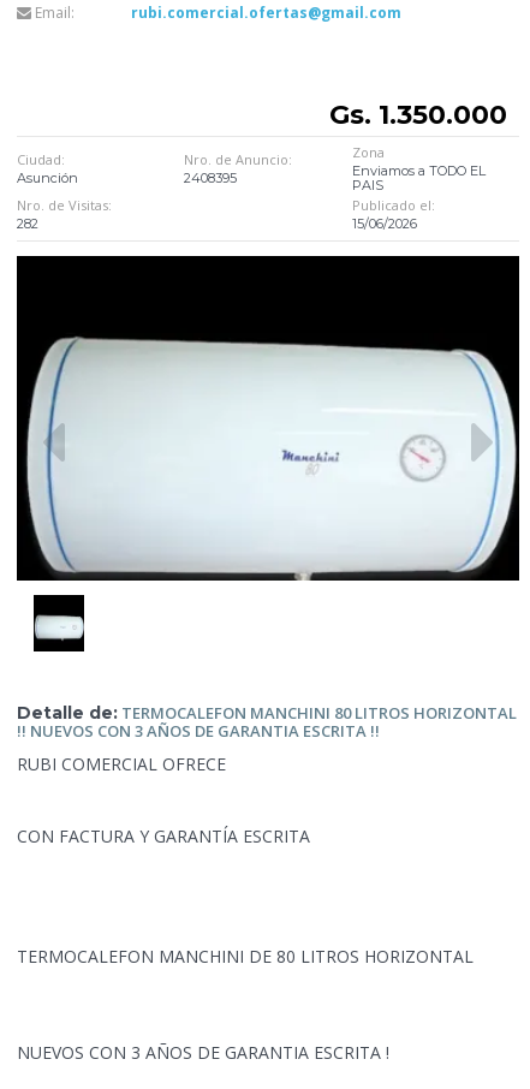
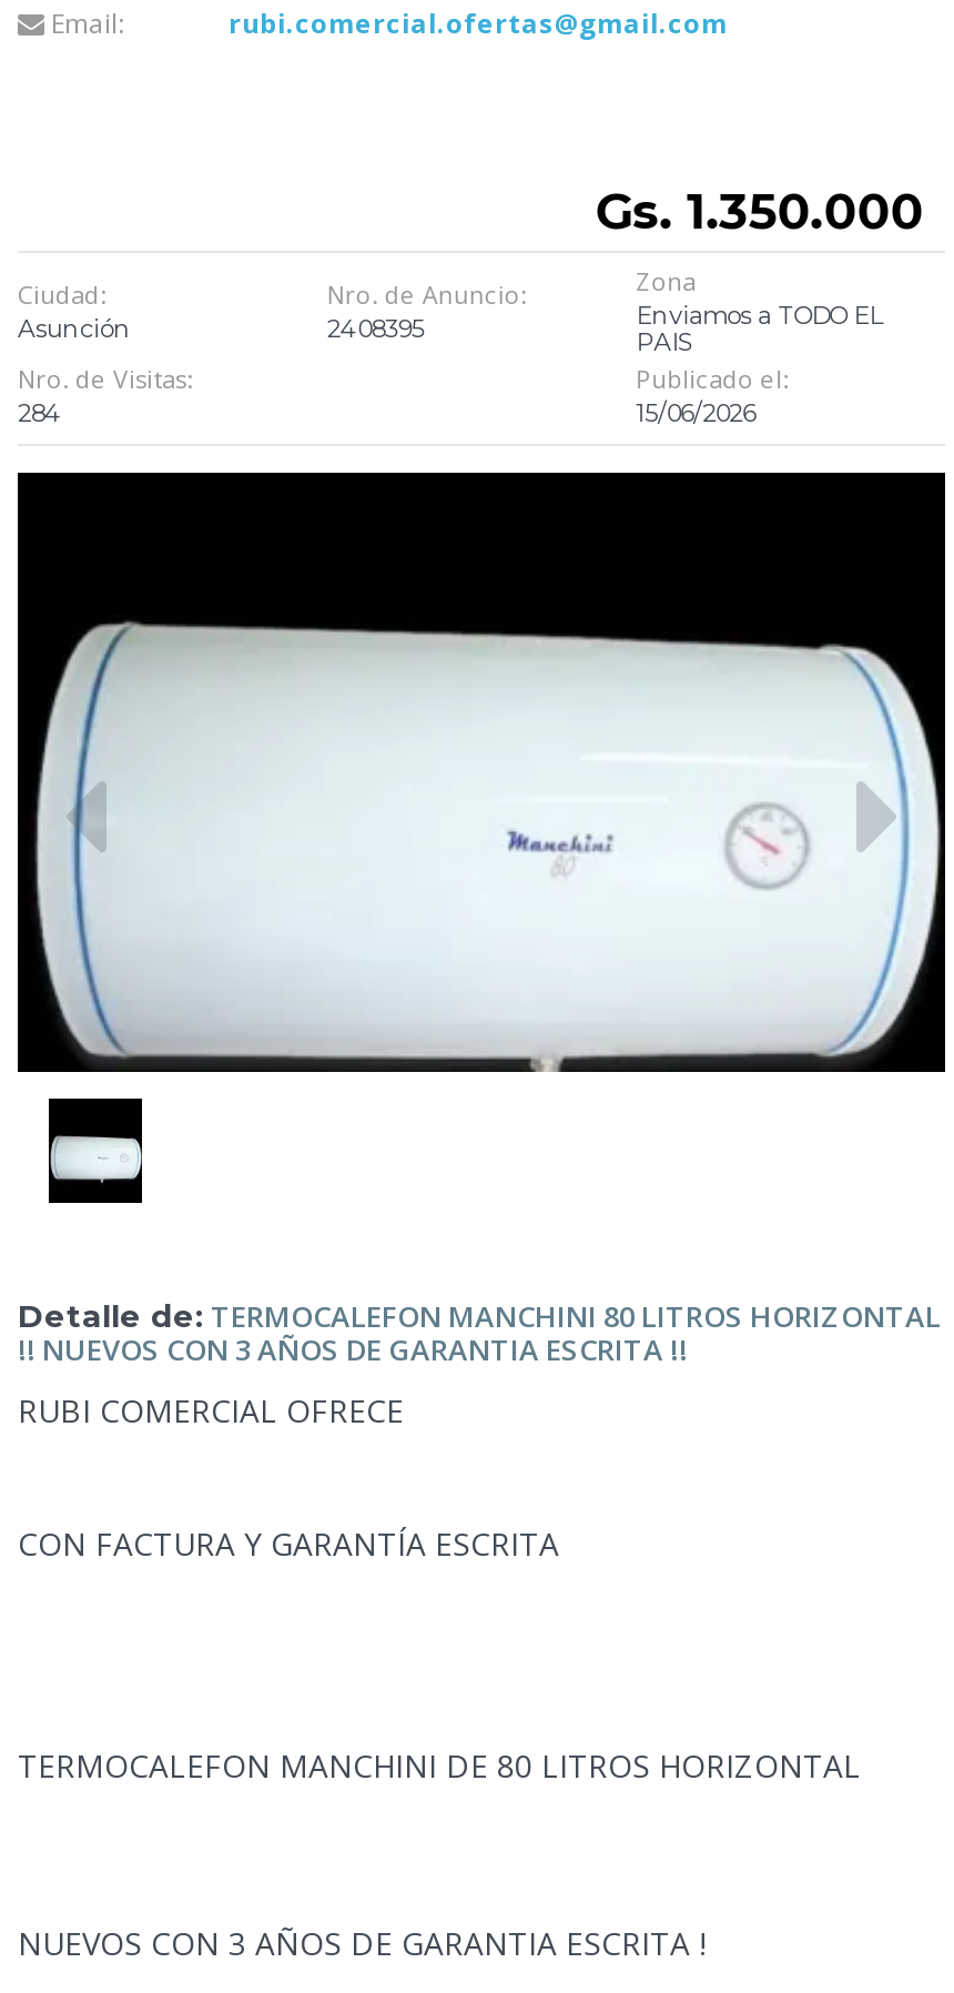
[17,215,38,232] 282 -> [18,397,62,428] 284

